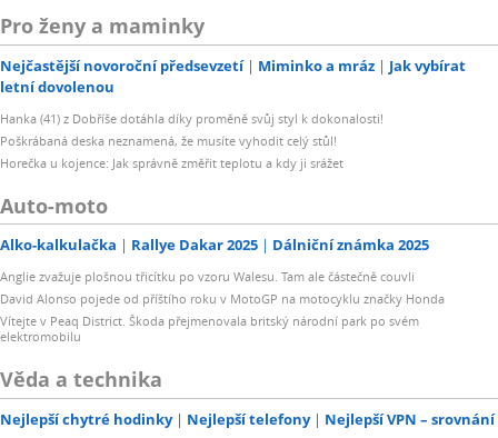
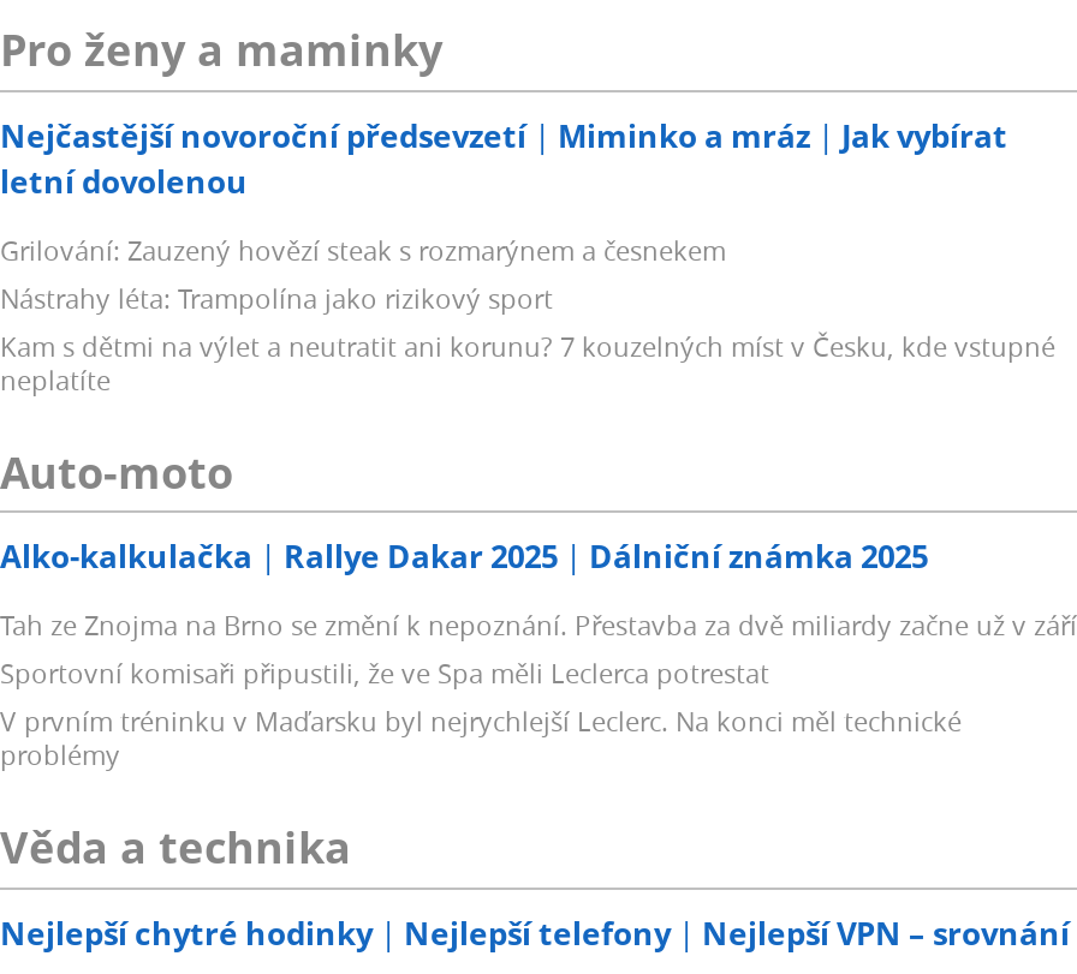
[0,109,384,171] Hanka (41) z Dobříše dotáhla díky proměně svůj styl k dokonalosti! | Poškrábaná deska neznamená, že musíte vyhodit celý stůl! | Horečka u kojence: Jak správně změřit teplotu a kdy ji srážet -> [0,231,1055,396] Grilování: Zauzený hovězí steak s rozmarýnem a česnekem | Nástrahy léta: Trampolína jako rizikový sport | Kam s dětmi na výlet a neutratit ani korunu? 7 kouzelných míst v Česku, kde vstupné | neplatíte
[0,268,445,345] Anglie zvažuje plošnou třicítku po vzoru Walesu. Tam ale částečně couvli | David Alonso pojede od příštího roku v MotoGP na motocyklu značky Honda | Vítejte v Peaq District. Škoda přejmenovala britský národní park po svém | elektromobilu -> [0,606,1077,772] Tah ze Znojma na Brno se změní k nepoznání. Přestavba za dvě miliardy začne už v září | Sportovní komisaři připustili, že ve Spa měli Leclerca potrestat | V prvním tréninku v Maďarsku byl nejrychlejší Leclerc. Na konci měl technické | problémy

